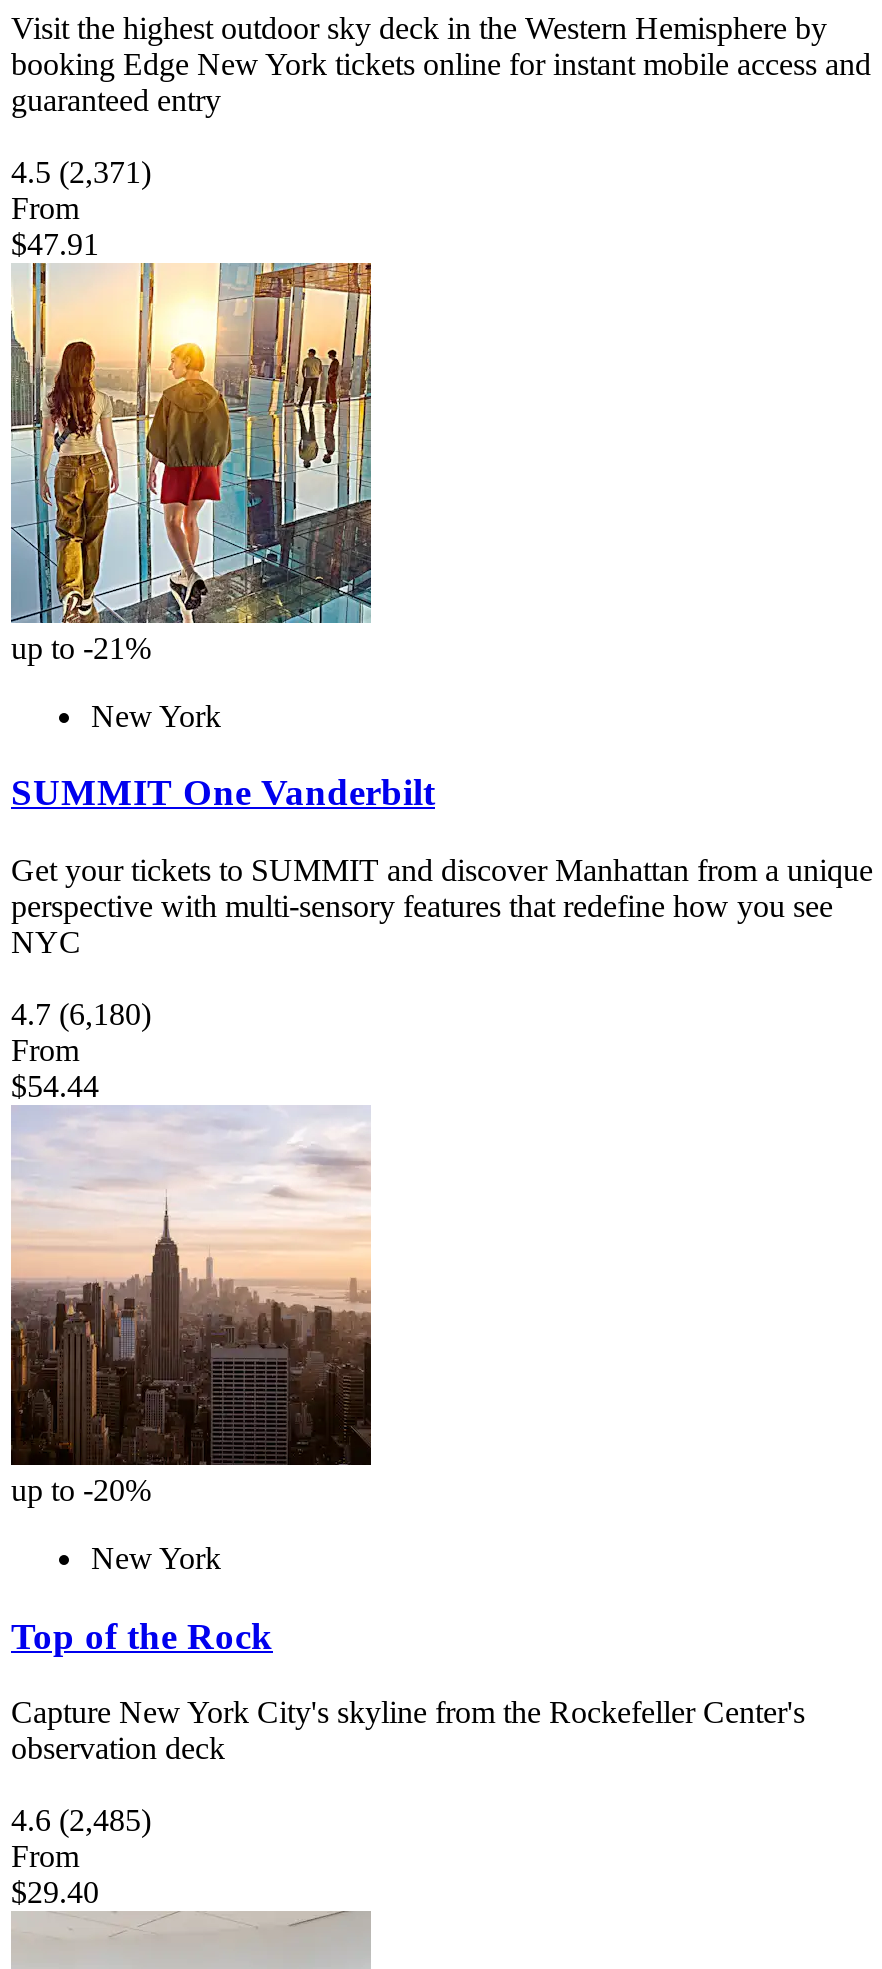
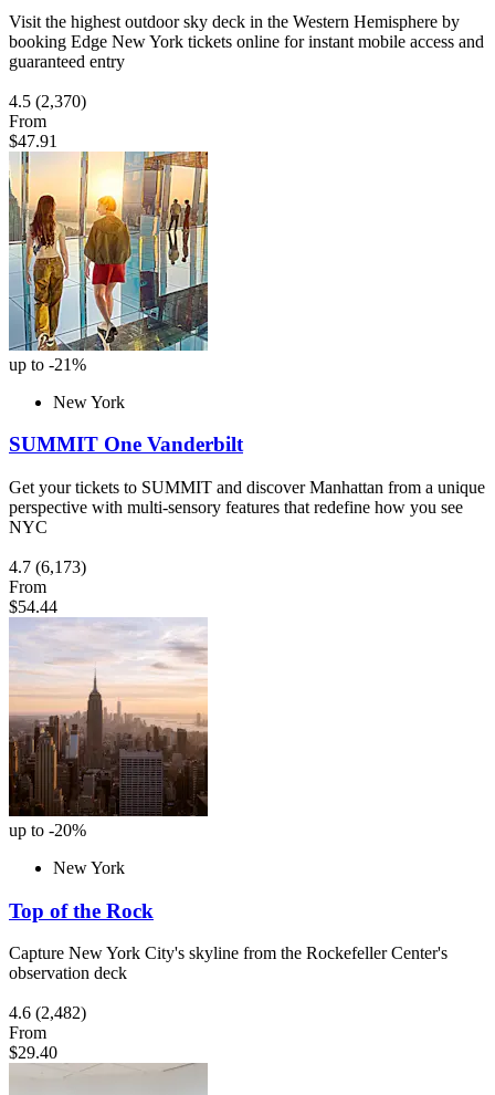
[11,154,151,188] 4.5 (2,371) -> [9,91,86,110] 4.5 (2,370)
[11,997,151,1031] 4.7 (6,180) -> [9,557,86,576] 4.7 (6,173)
[11,1804,151,1838] 4.6 (2,485) -> [9,1004,86,1022] 4.6 (2,482)

